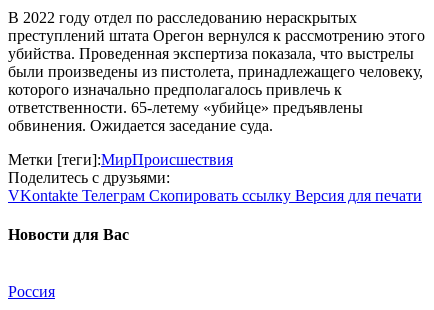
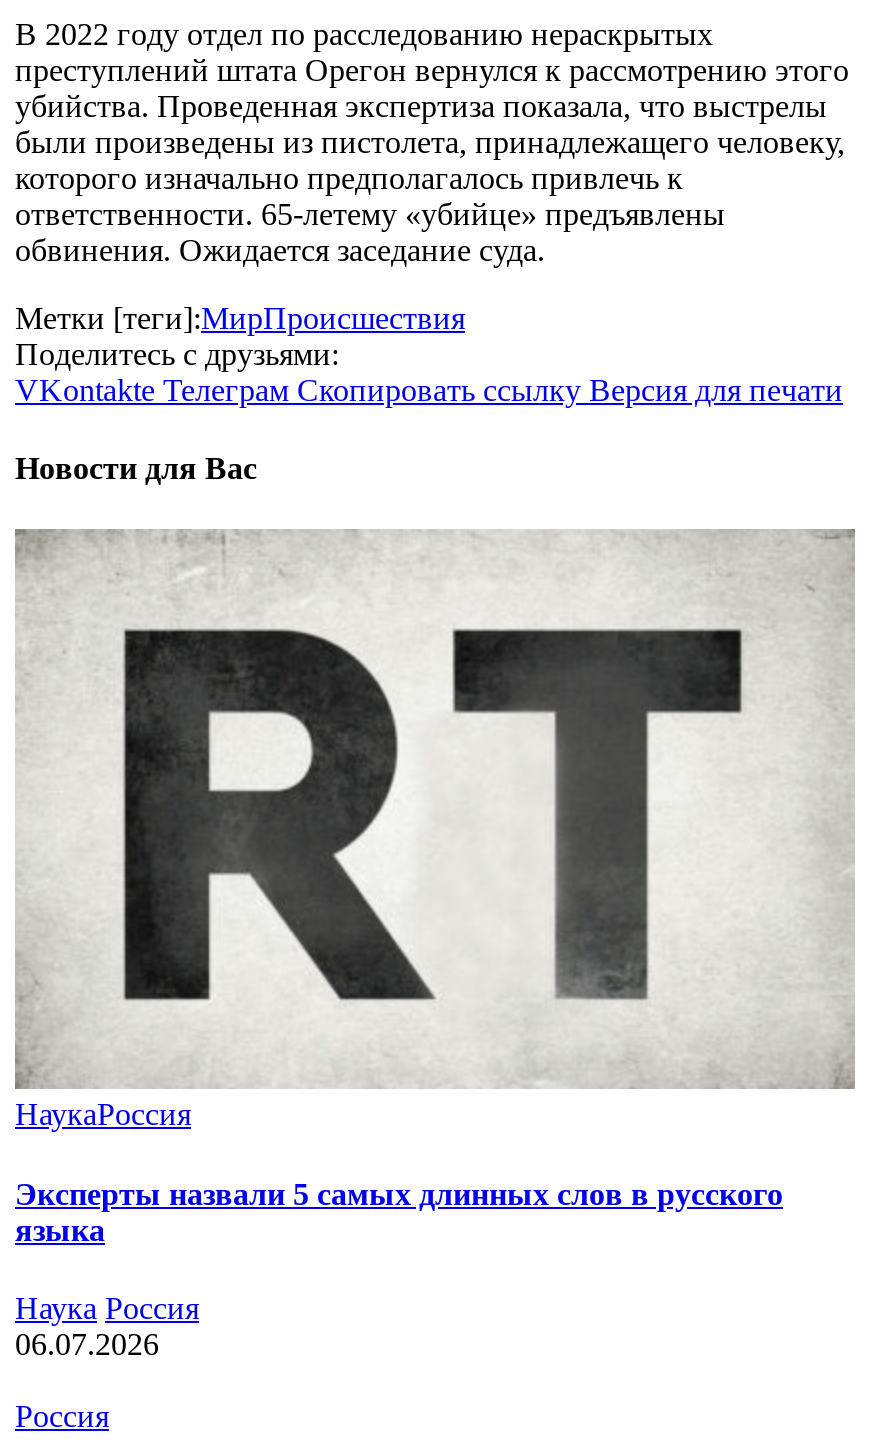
none -> [13,527,857,1361] [image] | НаукаРоссия | Эксперты назвали 5 самых длинных слов в русского | языка | Наука Россия | 06.07.2026

